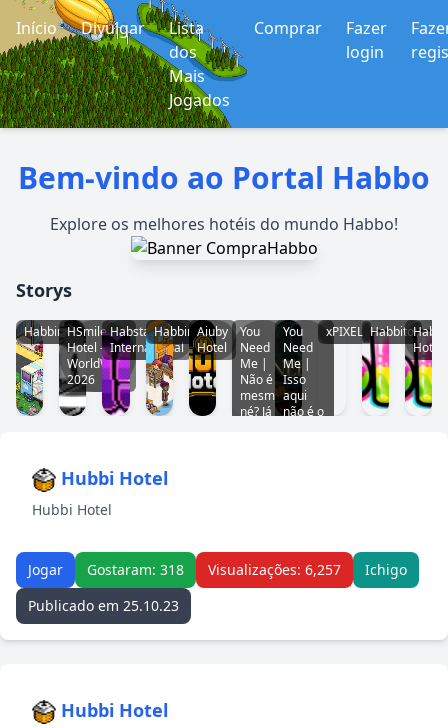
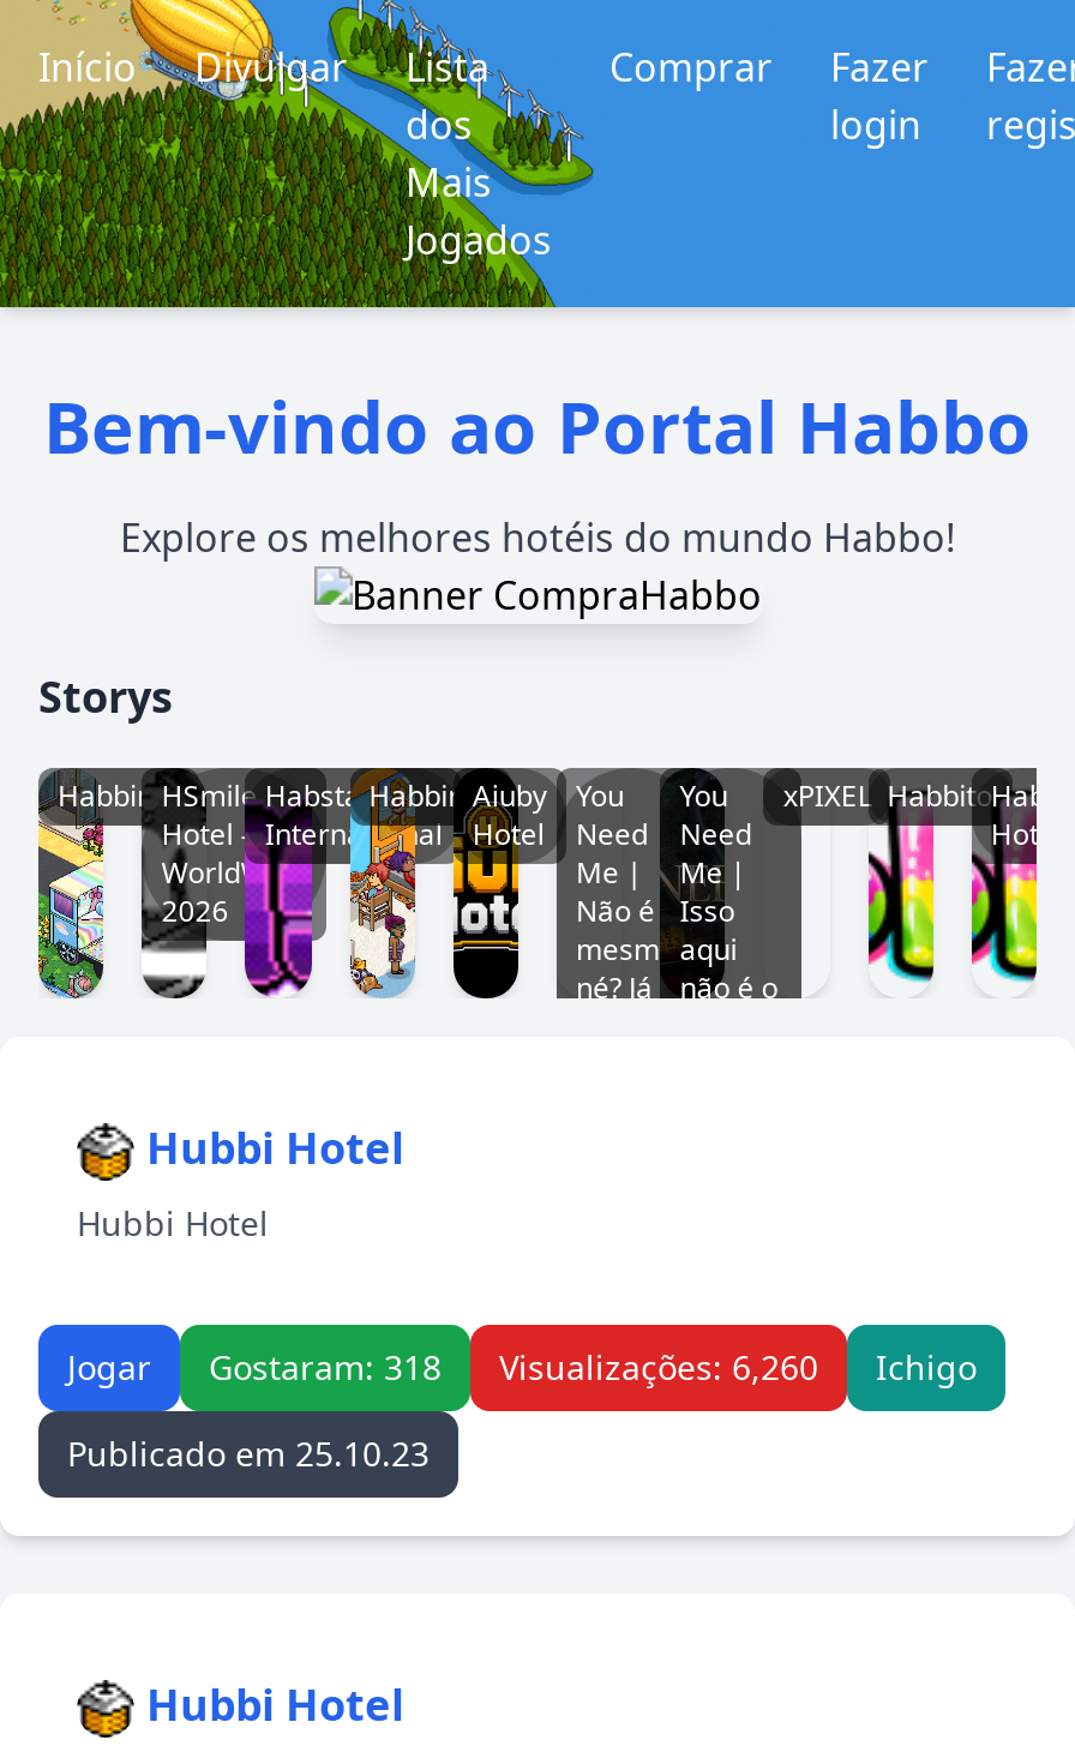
[208,560,341,579] Visualizações: 6,257 -> [499,1344,818,1390] Visualizações: 6,260

